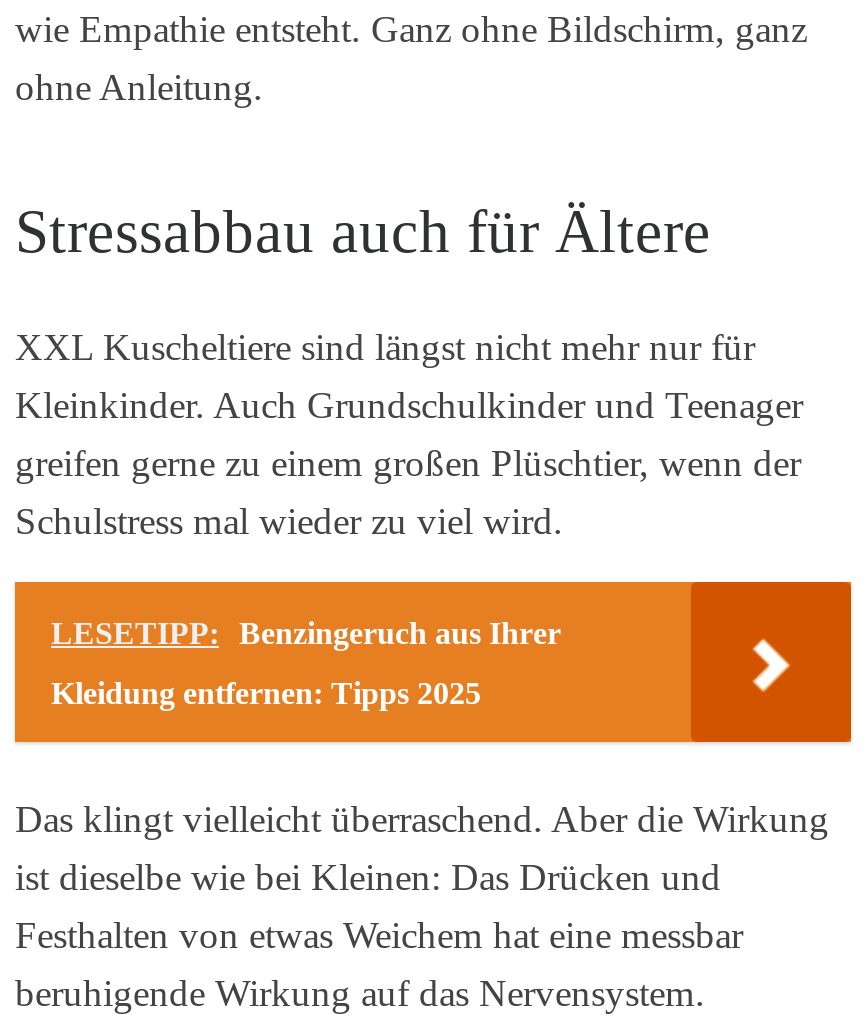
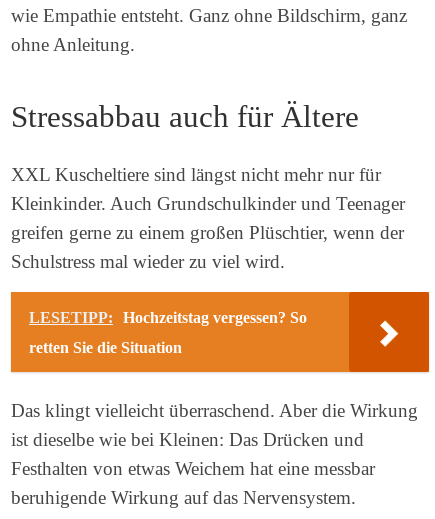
[51,616,561,650] LESETIPP: Benzingeruch aus Ihrer -> [29,309,307,326] LESETIPP: Hochzeitstag vergessen? So
[51,676,481,710] Kleidung entfernen: Tipps 2025 -> [29,339,182,356] retten Sie die Situation

